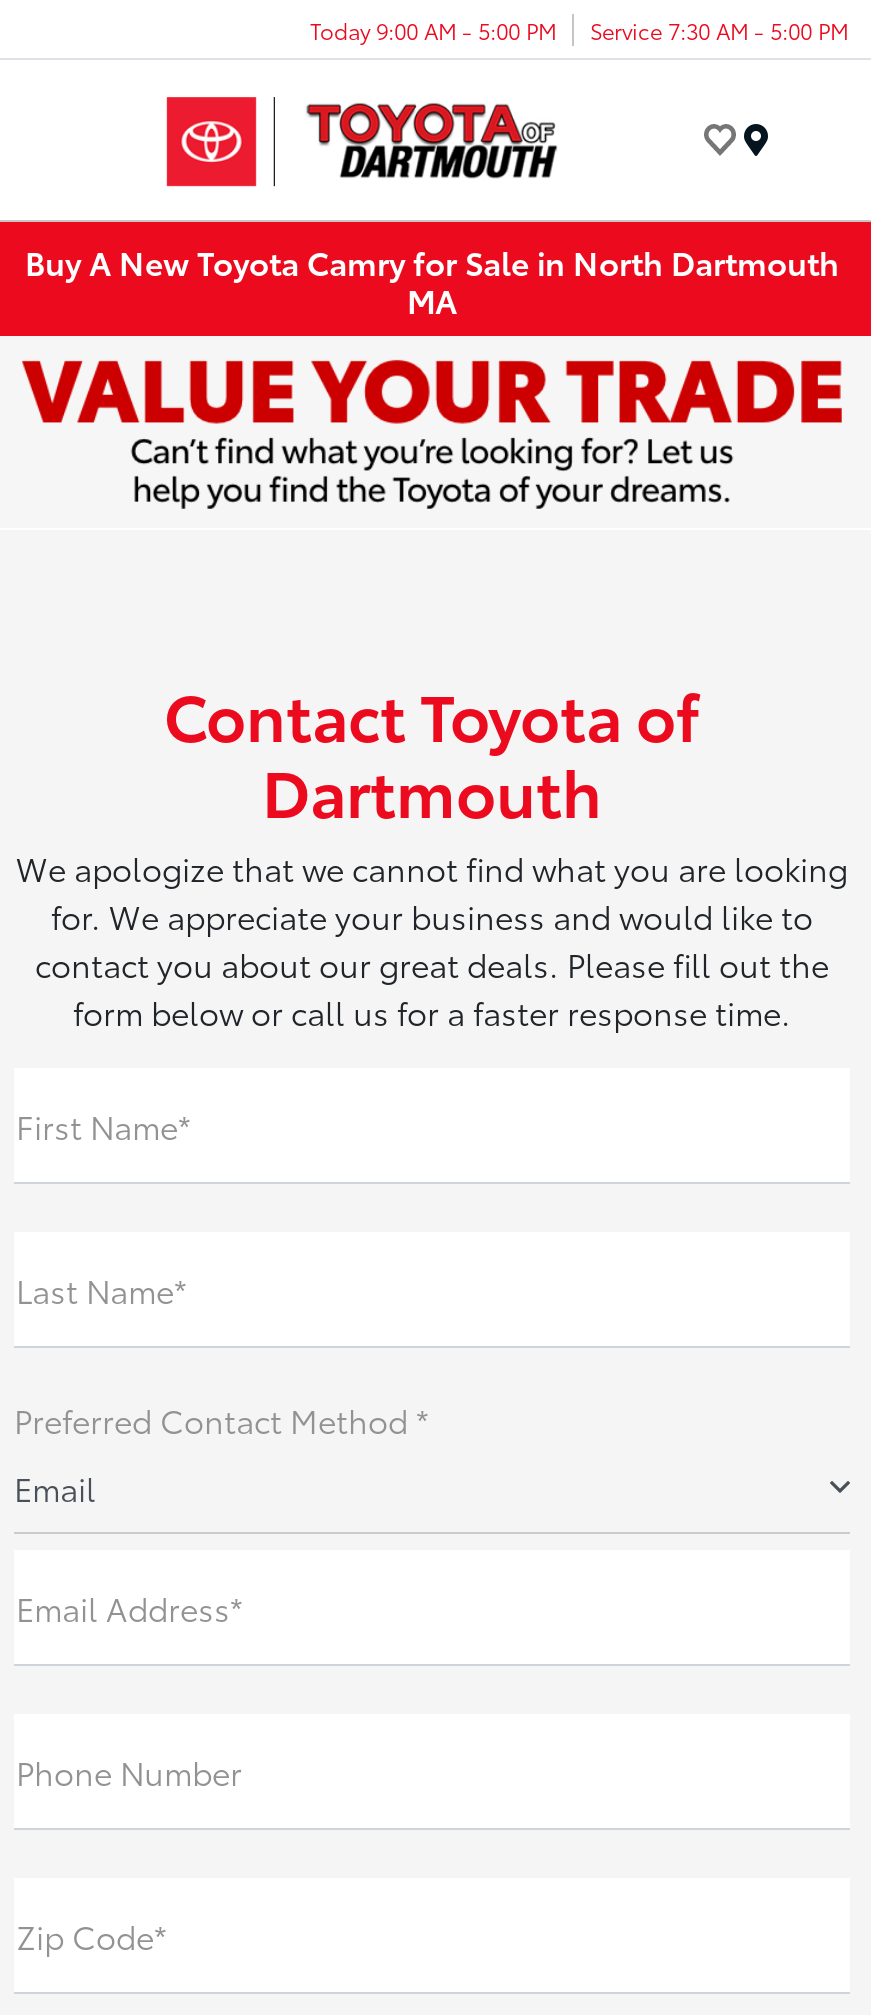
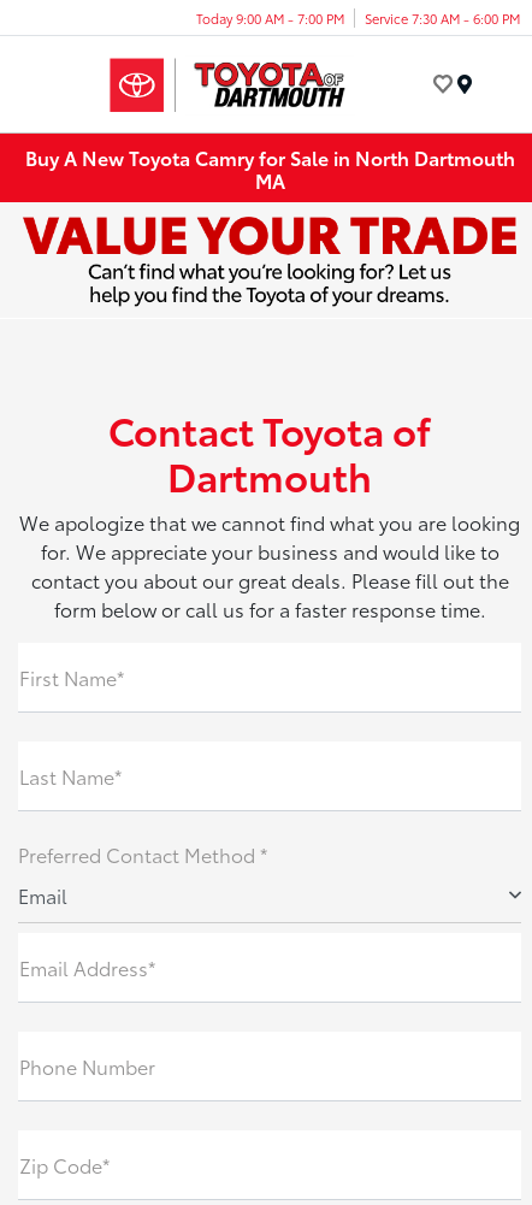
[310,13,556,45] Today 9:00 AM - 5:00 PM -> [196,8,344,27] Today 9:00 AM - 7:00 PM
[590,13,848,45] Service 7:30 AM - 5:00 PM -> [365,8,520,27] Service 7:30 AM - 6:00 PM

